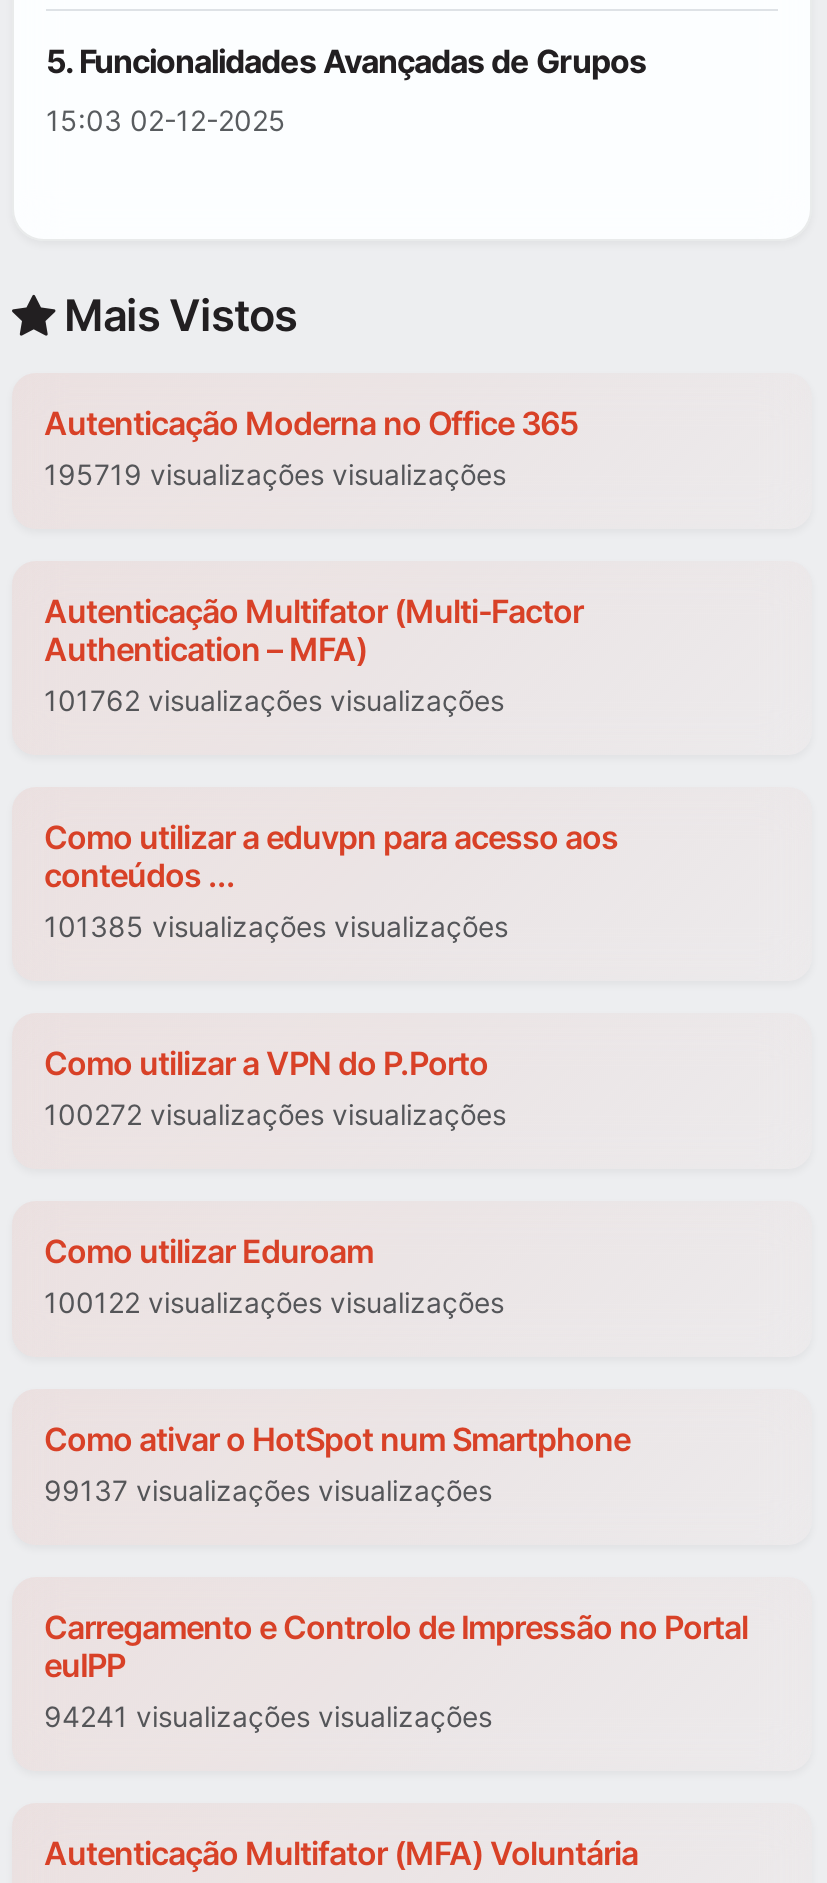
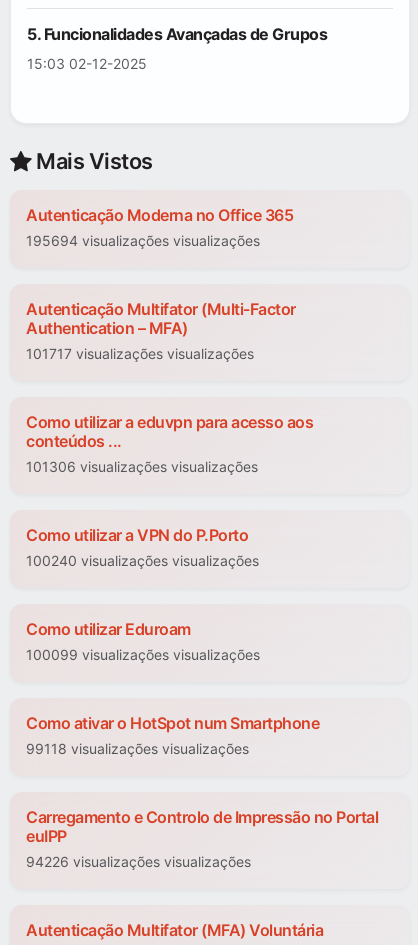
[44,458,506,492] 195719 visualizações visualizações -> [26,232,260,249] 195694 visualizações visualizações
[44,684,504,718] 101762 visualizações visualizações -> [26,345,254,362] 101717 visualizações visualizações
[44,910,508,944] 101385 visualizações visualizações -> [26,458,258,475] 101306 visualizações visualizações
[44,1098,506,1132] 100272 visualizações visualizações -> [26,552,259,569] 100240 visualizações visualizações
[44,1286,504,1320] 100122 visualizações visualizações -> [26,646,260,663] 100099 visualizações visualizações
[44,1474,492,1508] 99137 visualizações visualizações -> [26,740,249,757] 99118 visualizações visualizações
[44,1700,492,1734] 94241 visualizações visualizações -> [26,853,251,870] 94226 visualizações visualizações

